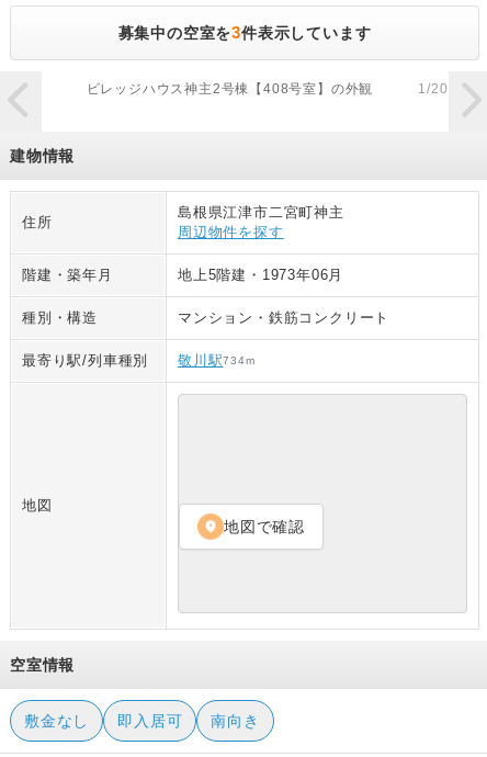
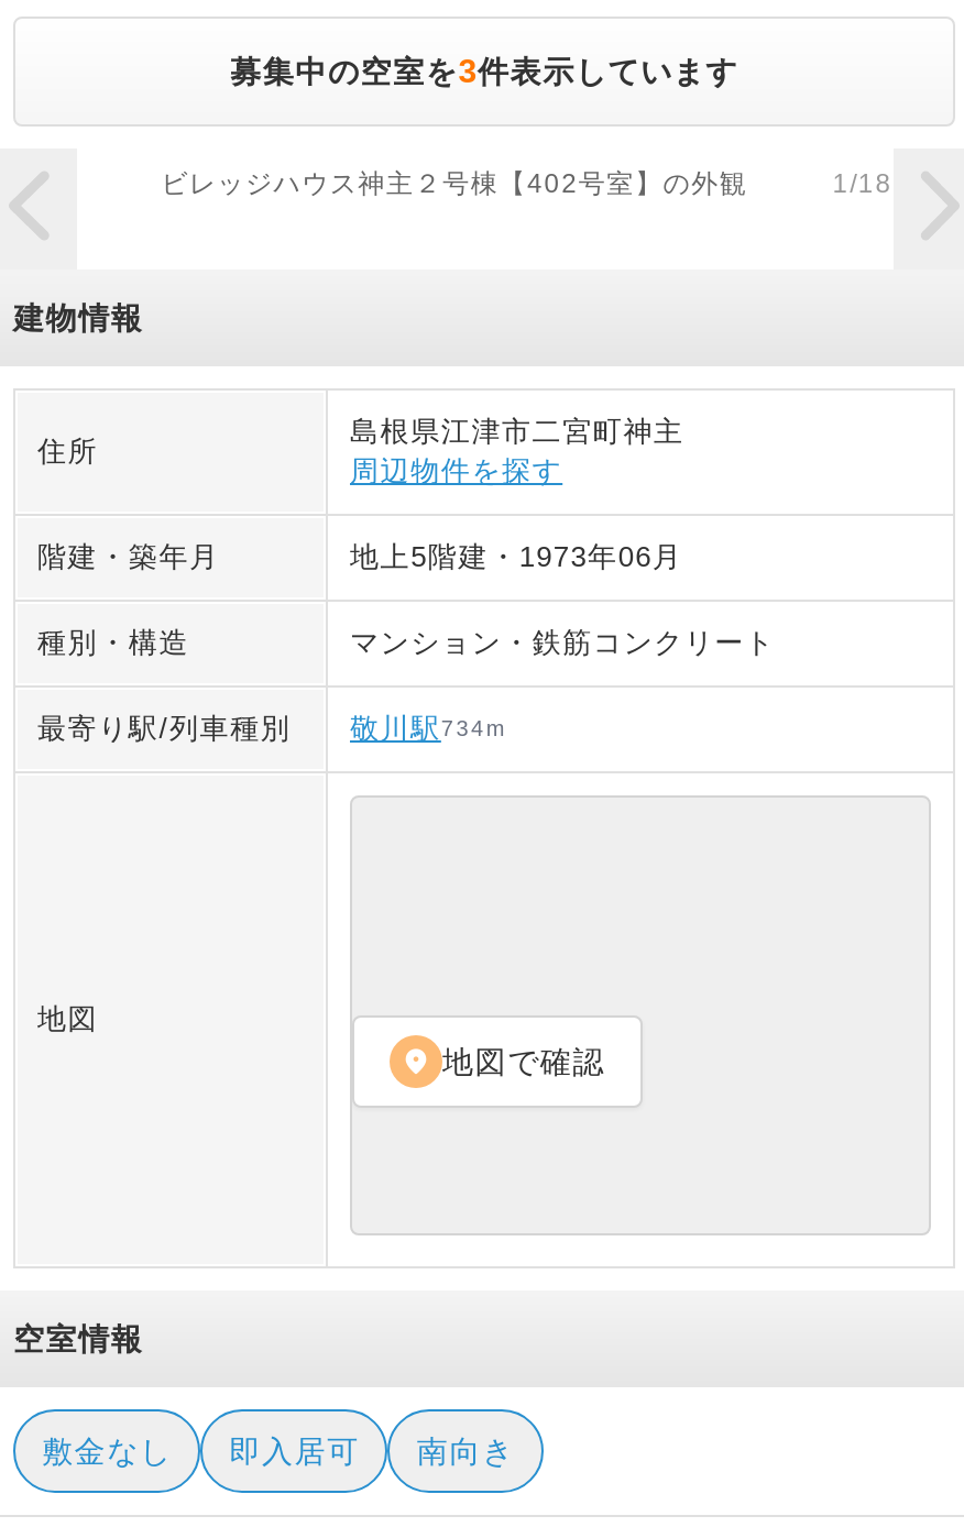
[86,81,373,97] ビレッジハウス神主2号棟【408号室】の外観 -> [161,168,748,199] ビレッジハウス神主２号棟【402号室】の外観
[418,81,448,97] 1/20 -> [833,168,892,199] 1/18

